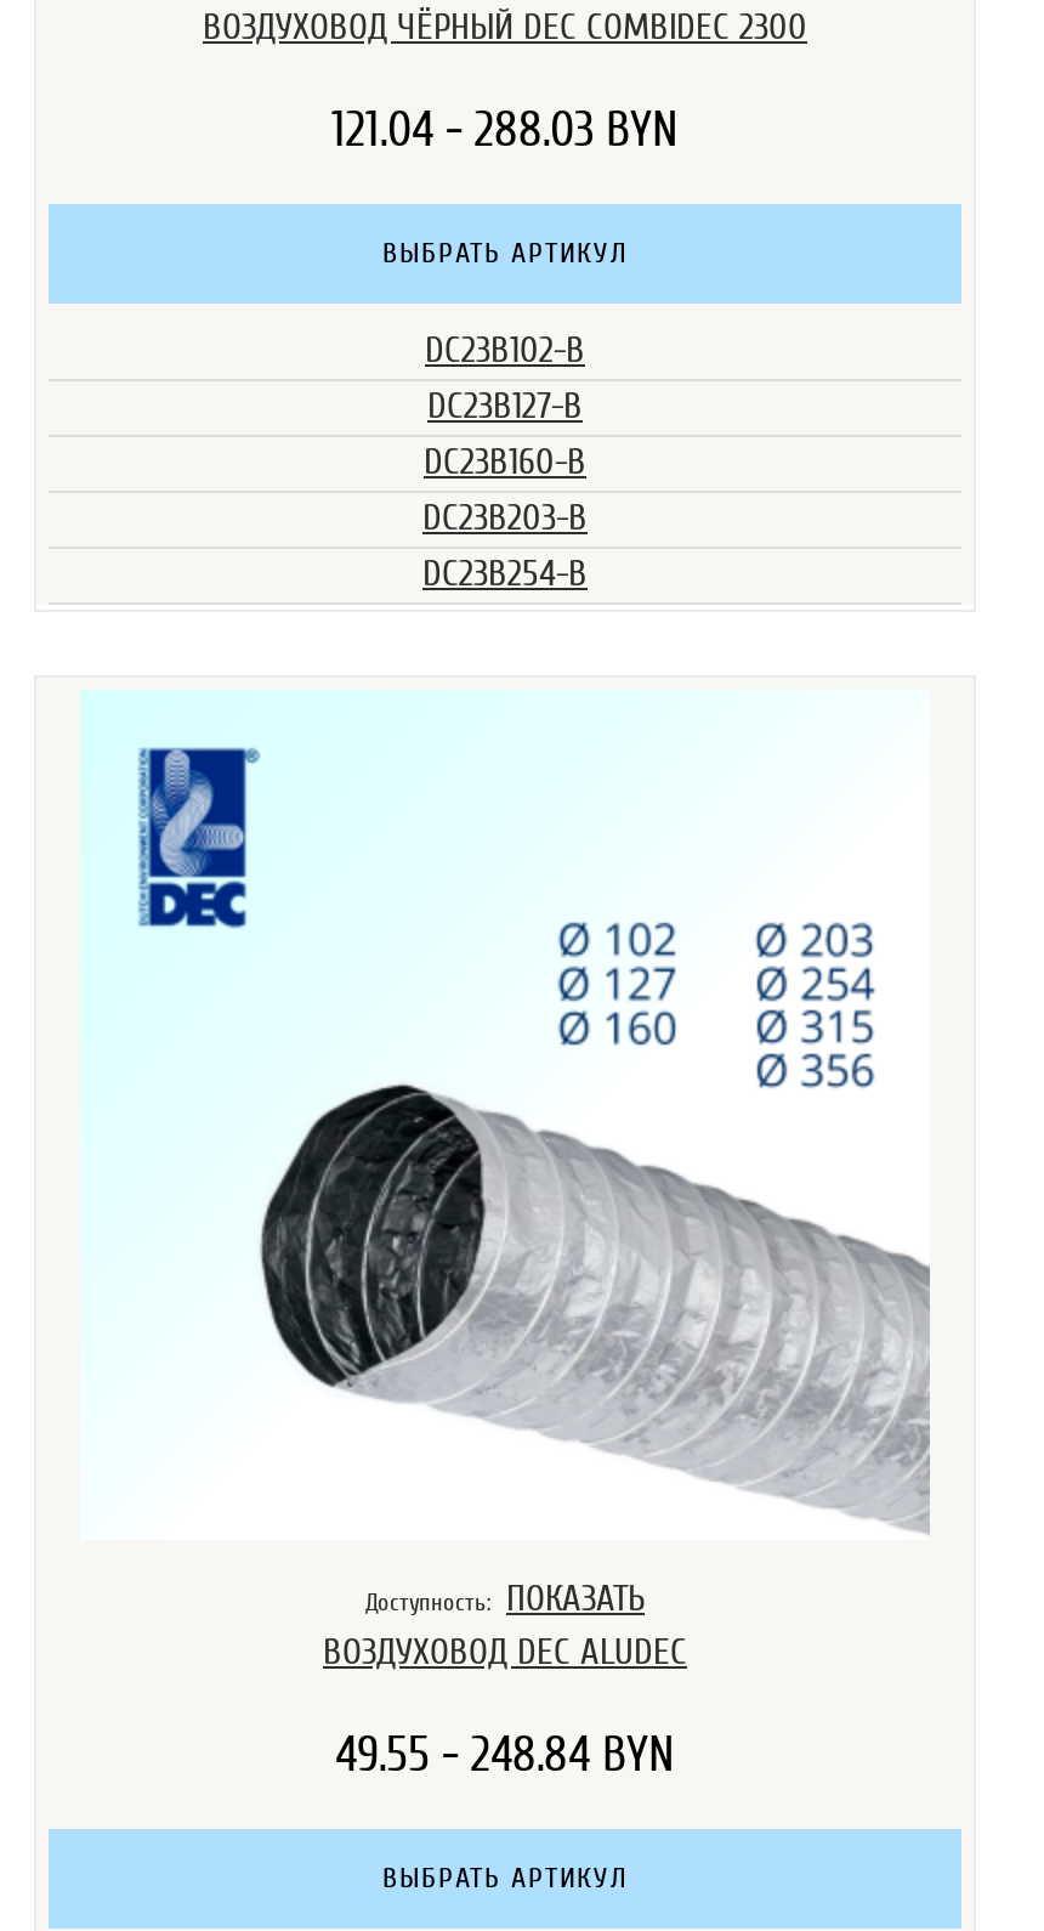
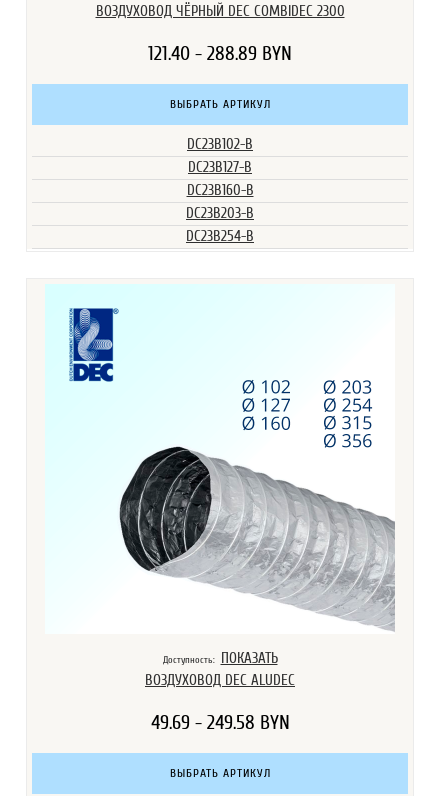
[331,102,679,158] 121.04 - 288.03 BYN -> [148,42,292,65] 121.40 - 288.89 BYN
[335,1727,675,1783] 49.55 - 248.84 BYN -> [150,711,289,734] 49.69 - 249.58 BYN

